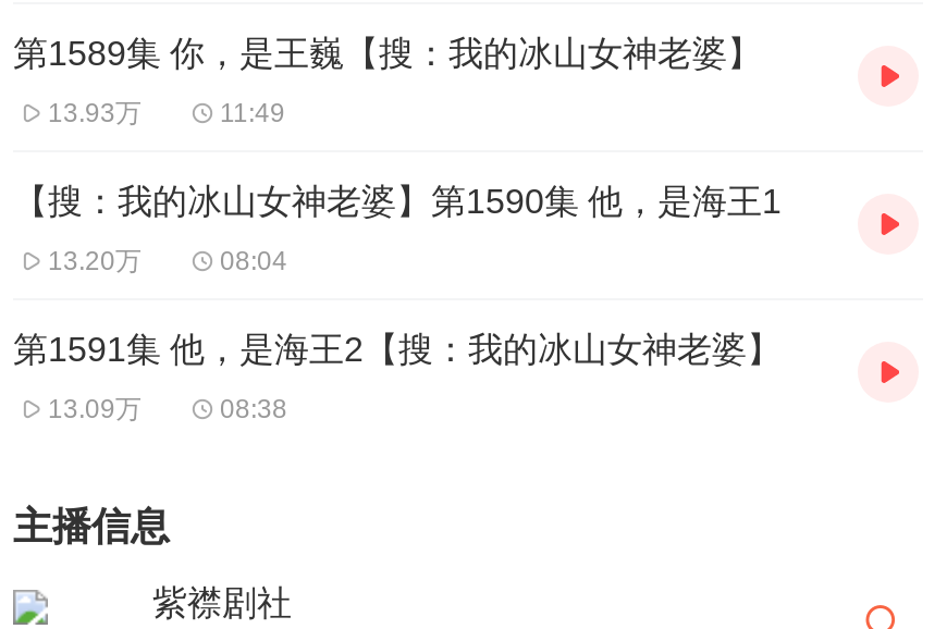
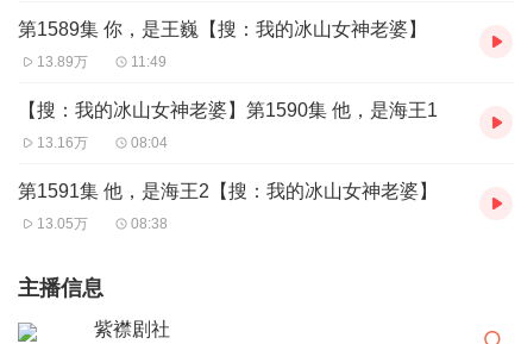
[48,98,142,128] 13.93万 -> [37,53,88,70] 13.89万
[48,246,142,276] 13.20万 -> [37,134,88,151] 13.16万
[48,394,142,424] 13.09万 -> [37,215,88,232] 13.05万

